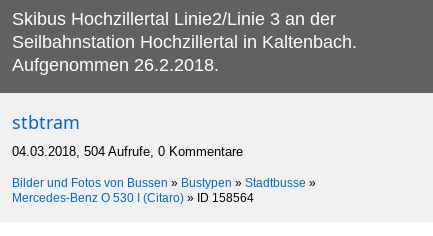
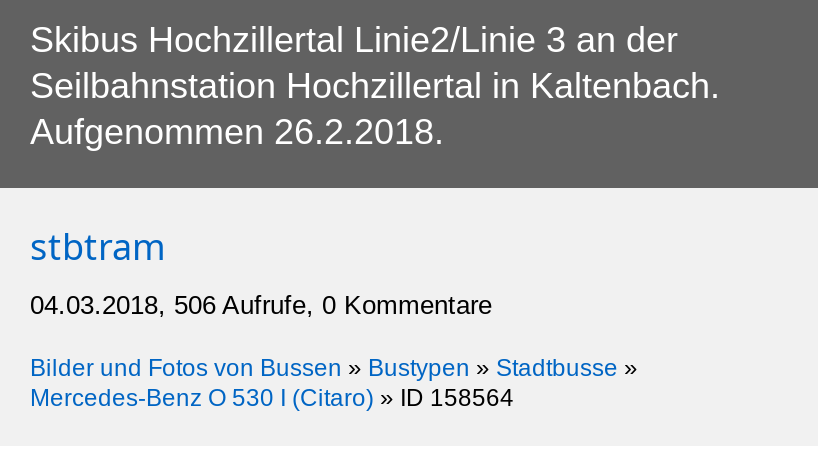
[12,144,243,159] 04.03.2018, 504 Aufrufe, 0 Kommentare -> [30,291,492,321] 04.03.2018, 506 Aufrufe, 0 Kommentare

